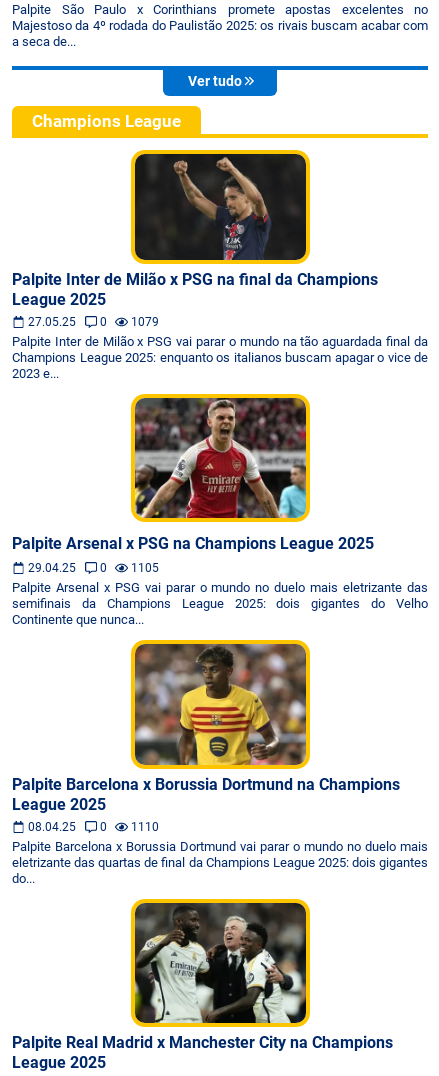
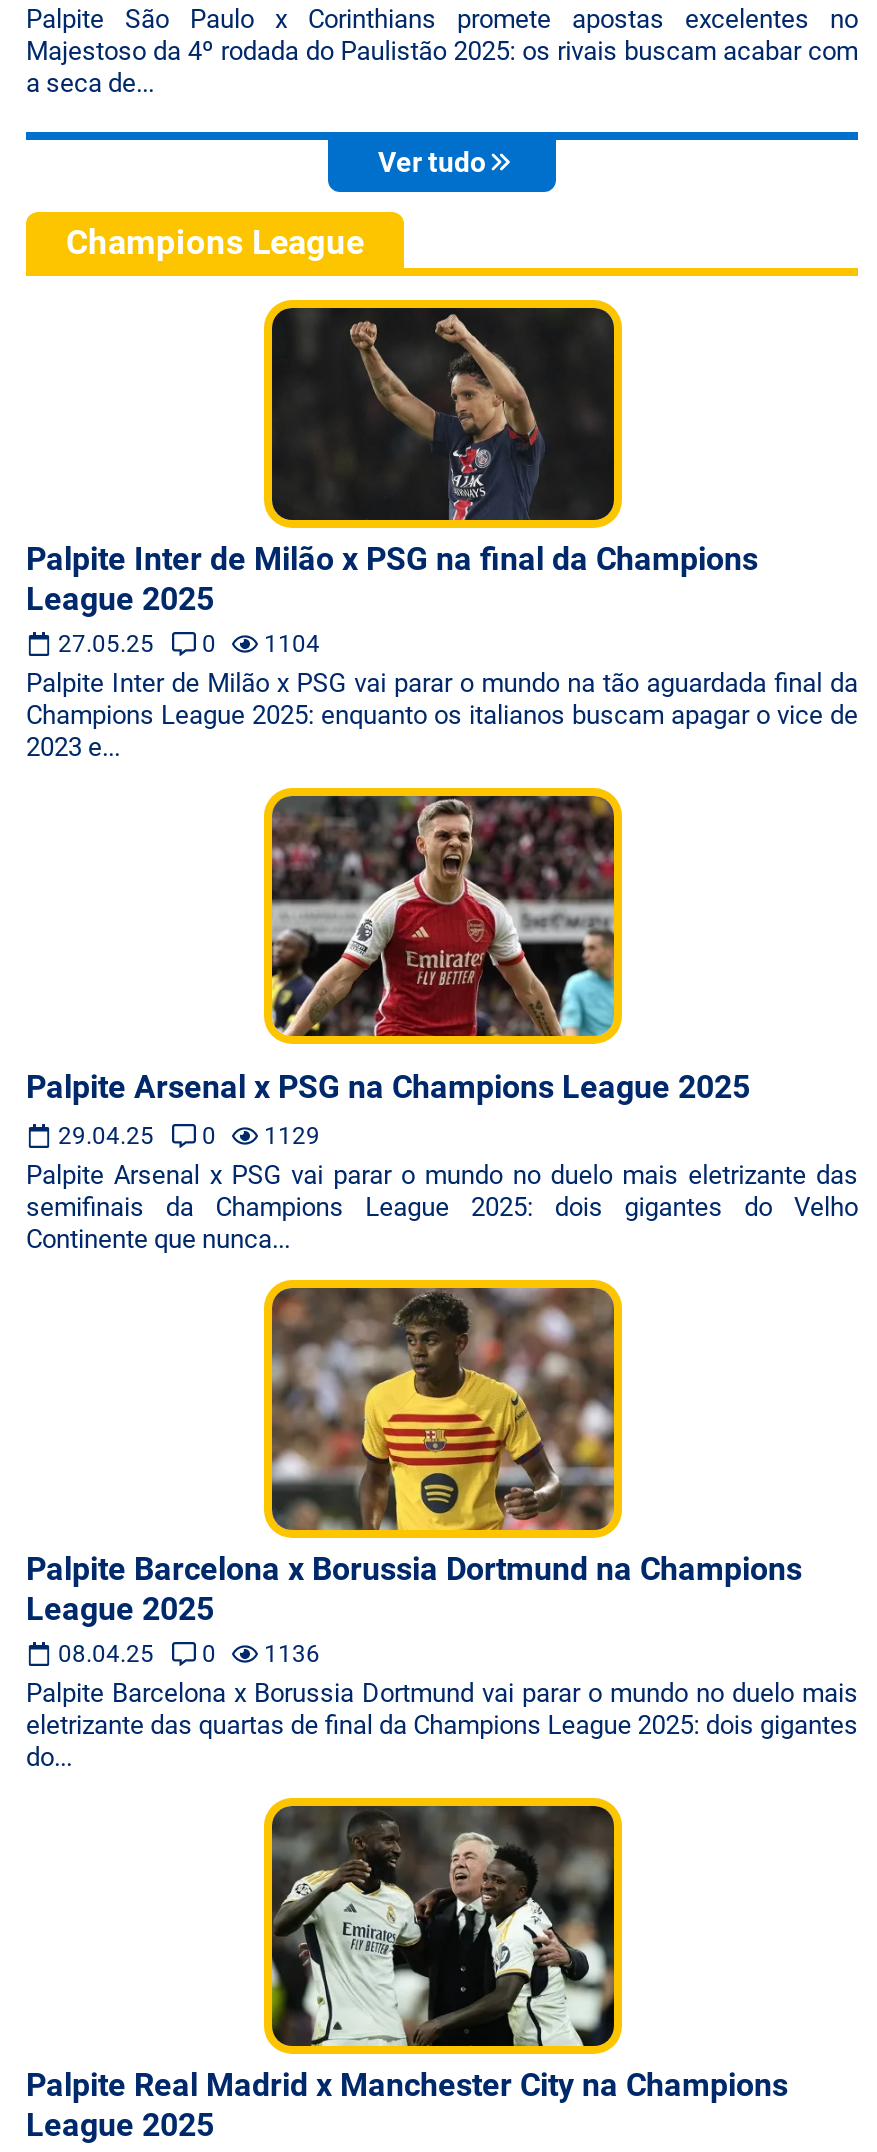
[28,315,159,329] 27.05.25 0 1079 -> [58,629,320,657] 27.05.25 0 1104
[28,561,159,575] 29.04.25 0 1105 -> [58,1122,320,1150] 29.04.25 0 1129
[28,820,159,834] 08.04.25 0 1110 -> [58,1640,320,1668] 08.04.25 0 1136

